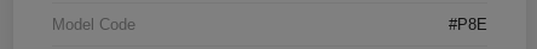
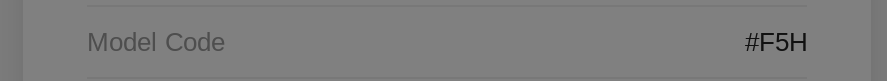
[449,16,487,34] #P8E -> [745,27,807,57] #F5H

